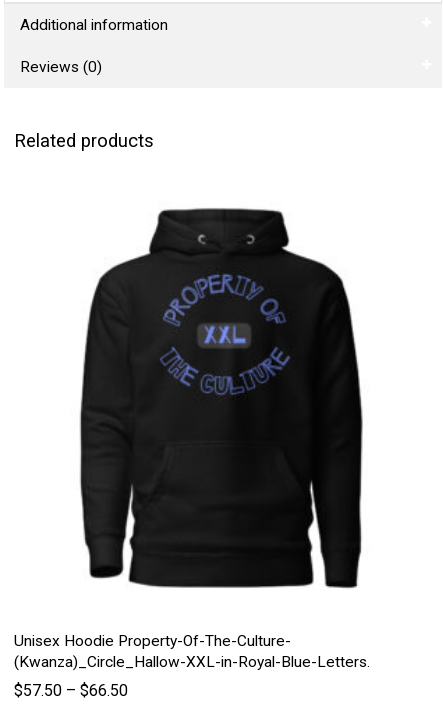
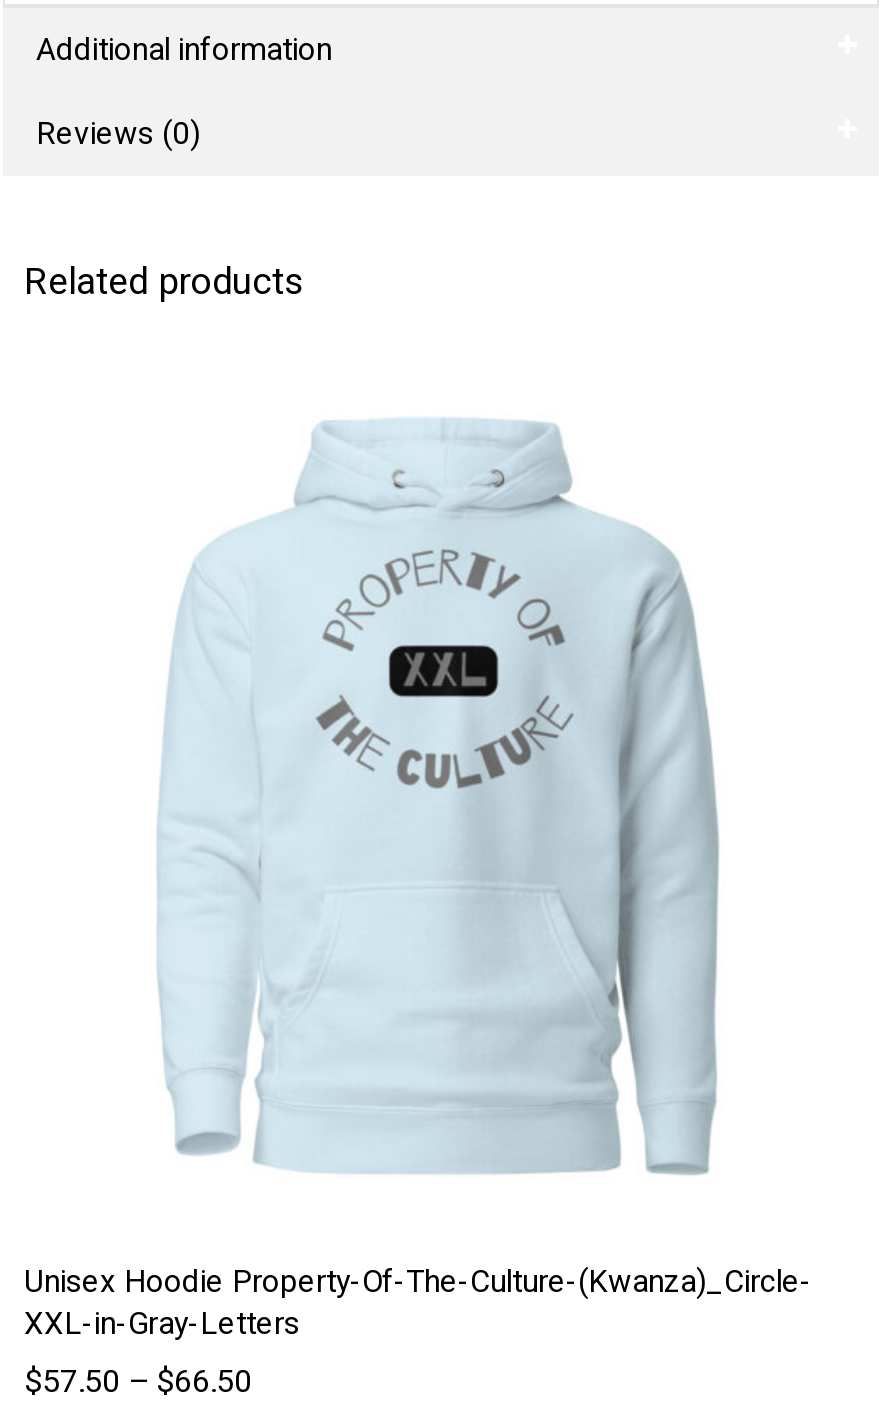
[79,207,363,588] [image] -> [155,416,719,1176] [image]
[14,631,370,670] Unisex Hoodie Property-Of-The-Culture- | (Kwanza)_Circle_Hallow-XXL-in-Royal-Blue-Letters. -> [24,1263,812,1341] Unisex Hoodie Property-Of-The-Culture-(Kwanza)_Circle- | XXL-in-Gray-Letters

